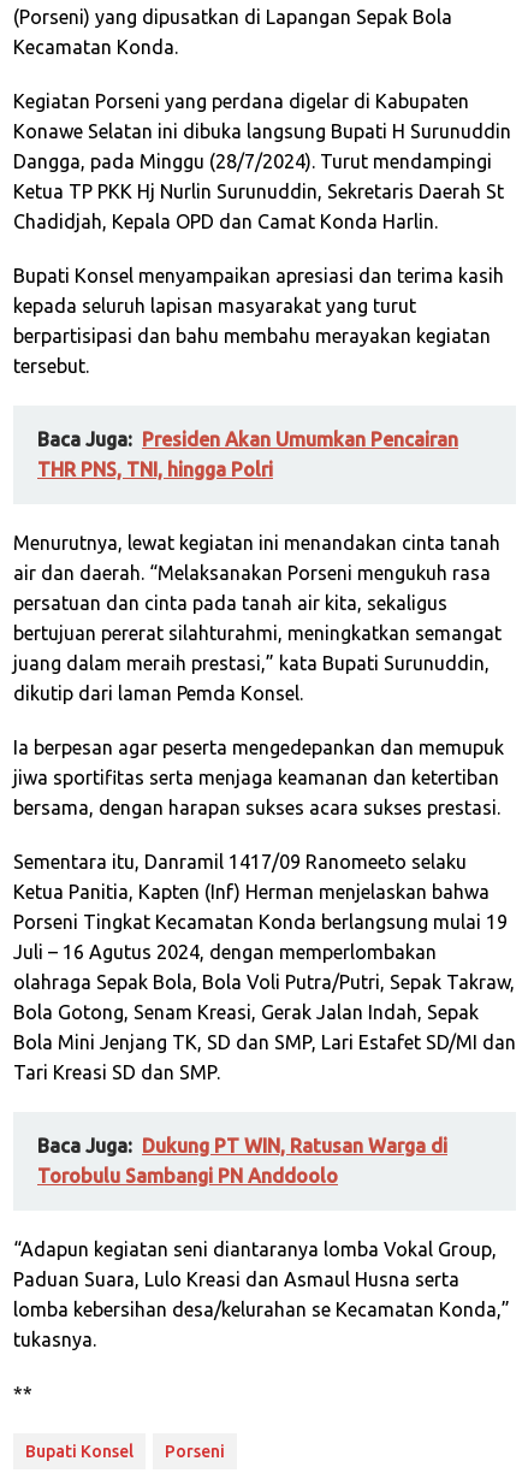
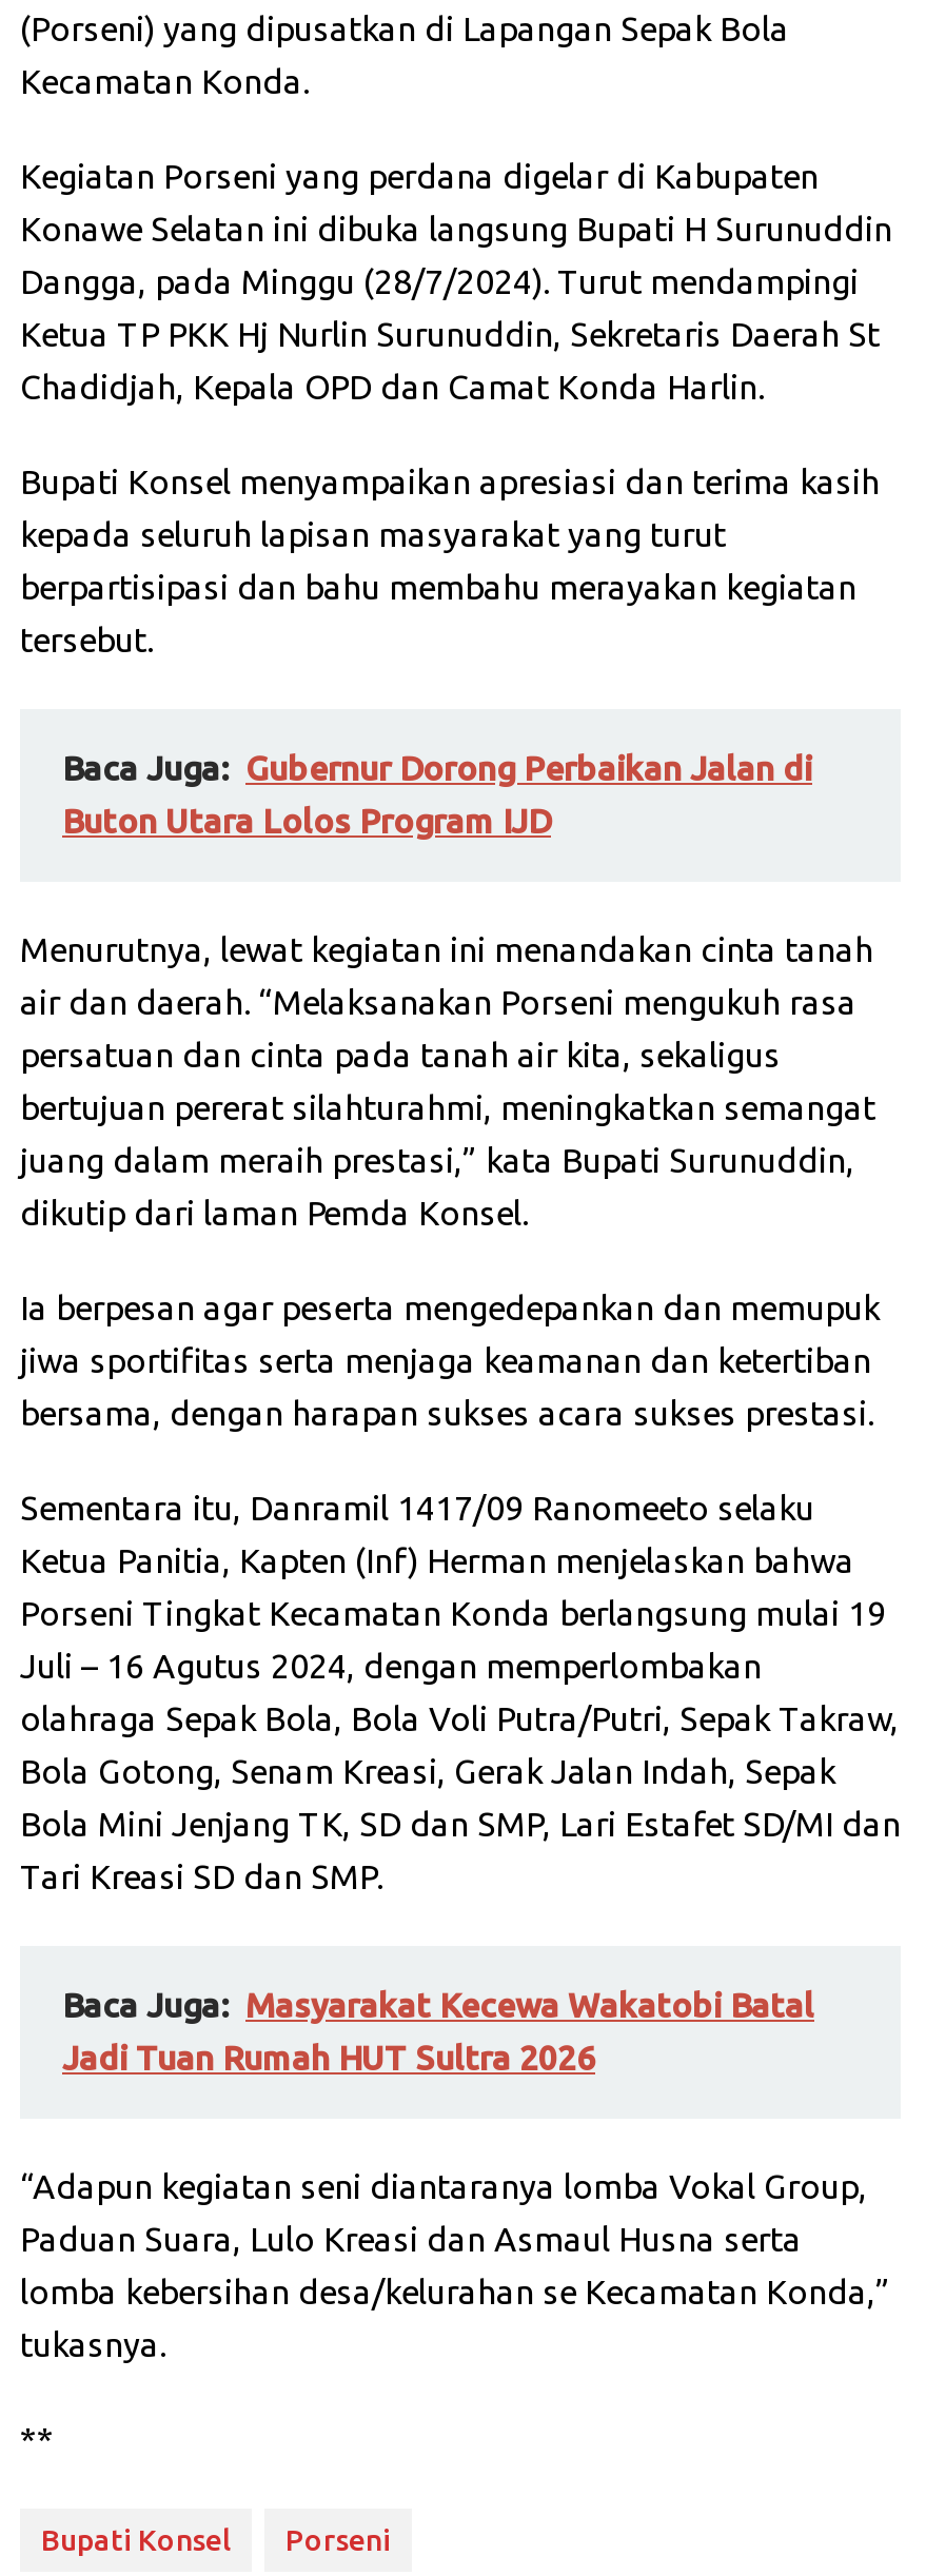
[37,429,458,480] Baca Juga: Presiden Akan Umumkan Pencairan | THR PNS, TNI, hingga Polri -> [62,749,812,840] Baca Juga: Gubernur Dorong Perbaikan Jalan di | Buton Utara Lolos Program IJD
[37,1135,447,1187] Baca Juga: Dukung PT WIN, Ratusan Warga di | Torobulu Sambangi PN Anddoolo -> [62,1986,814,2077] Baca Juga: Masyarakat Kecewa Wakatobi Batal | Jadi Tuan Rumah HUT Sultra 2026

